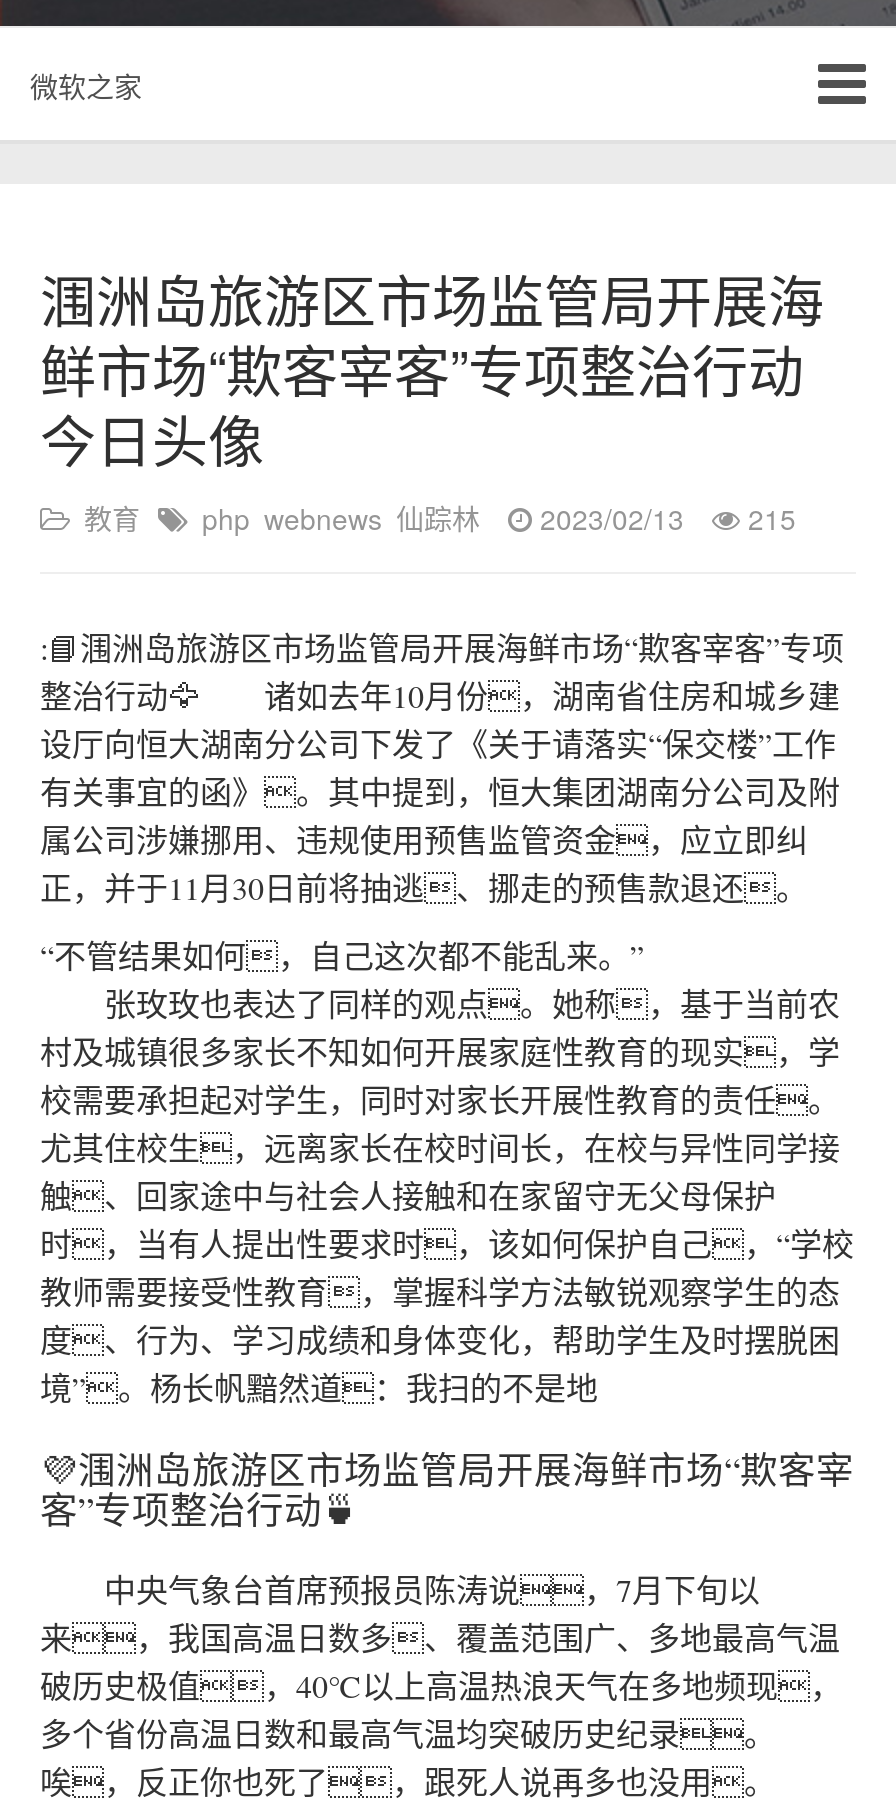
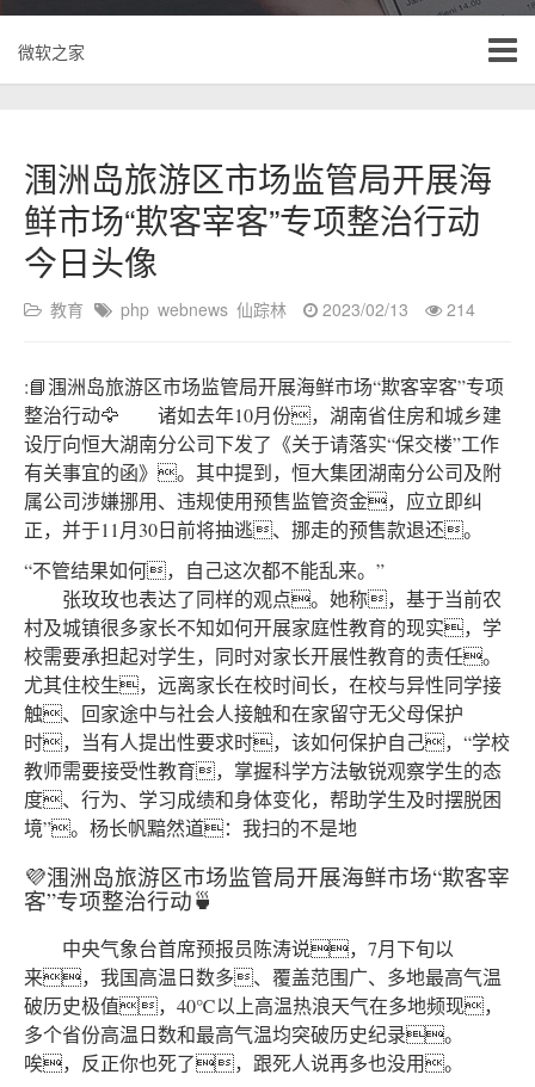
[84,498,796,538] 教育 php webnews 仙踪林 2023/02/13 215 -> [50,297,475,321] 教育 php webnews 仙踪林 2023/02/13 214

